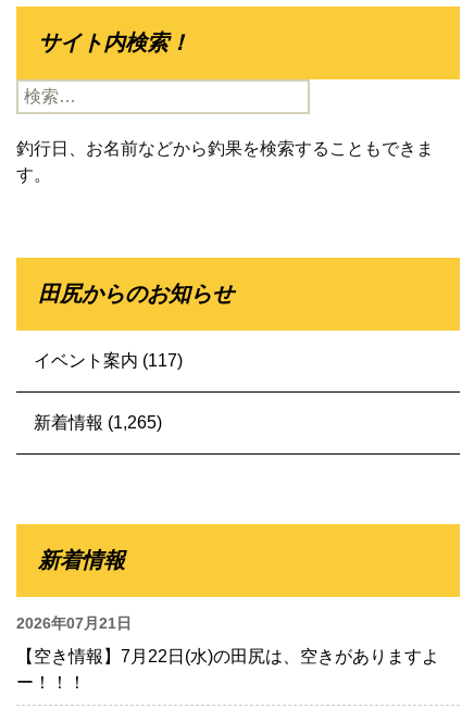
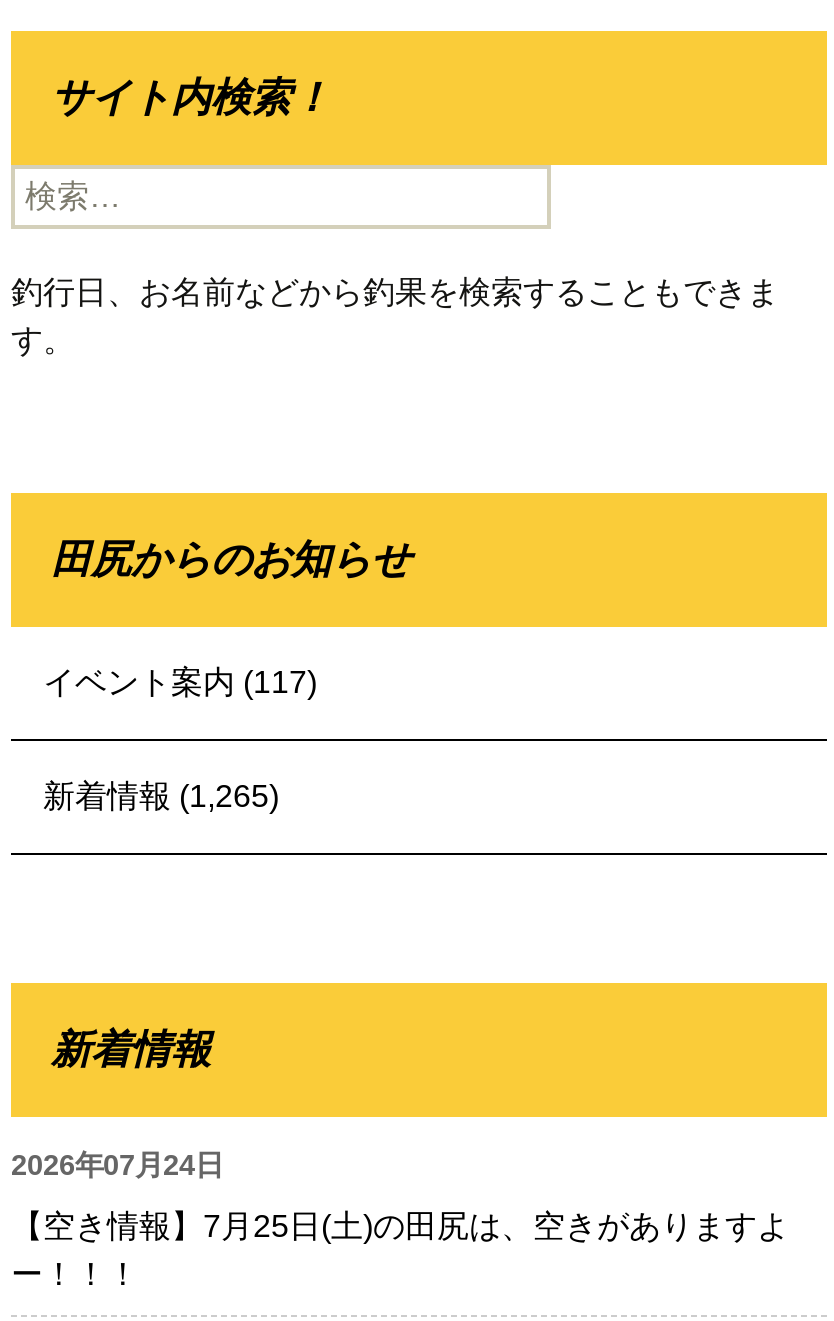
[16,614,132,632] 2026年07月21日 -> [11,1149,223,1181] 2026年07月24日
[16,647,439,666] 【空き情報】7月22日(水)の田尻は、空きがありますよ -> [11,1209,789,1243] 【空き情報】7月25日(土)の田尻は、空きがありますよ

